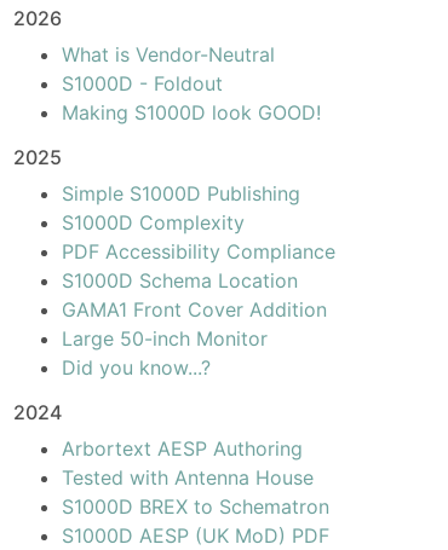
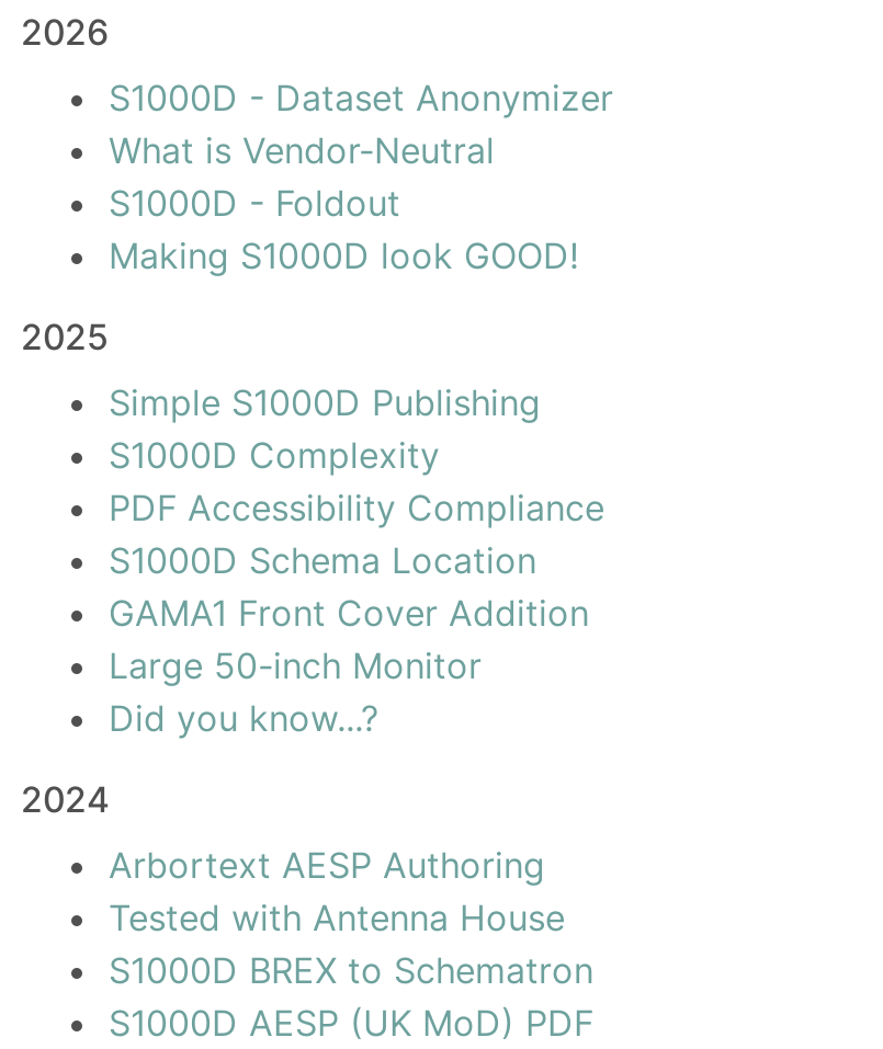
none -> [109,76,613,120] S1000D - Dataset Anonymizer

